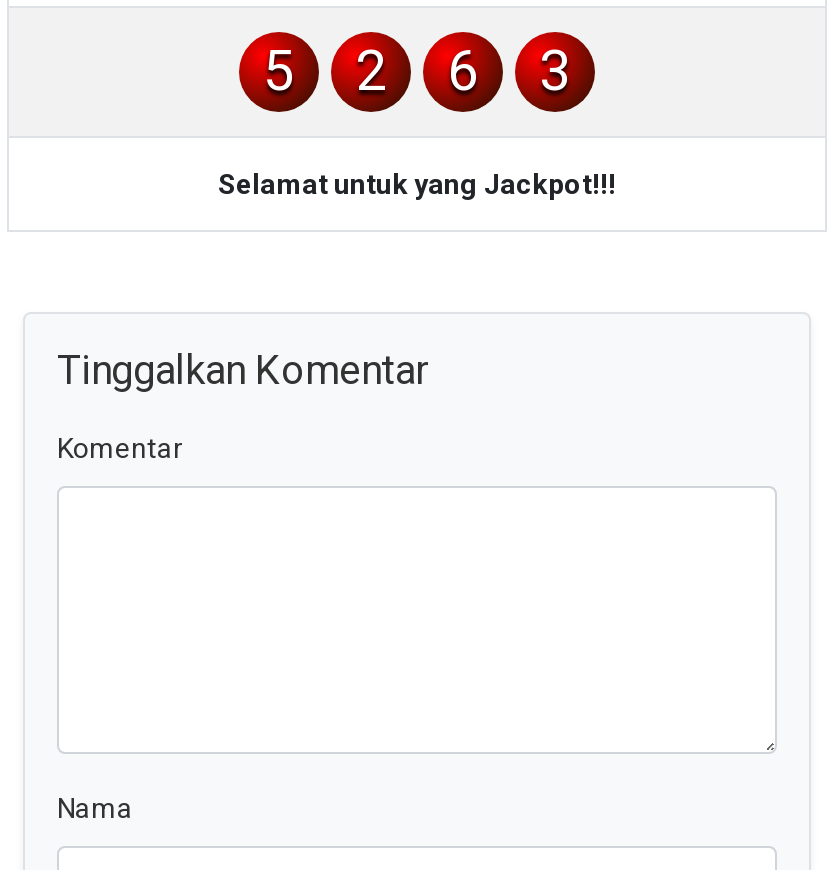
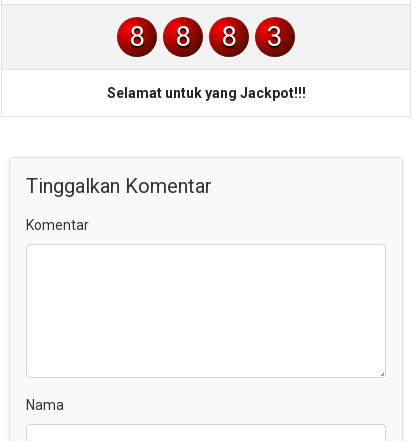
[263,38,295,104] 5 -> [129,20,145,53] 8
[355,38,387,104] 2 -> [175,20,191,53] 8
[447,38,479,104] 6 -> [221,20,237,53] 8

